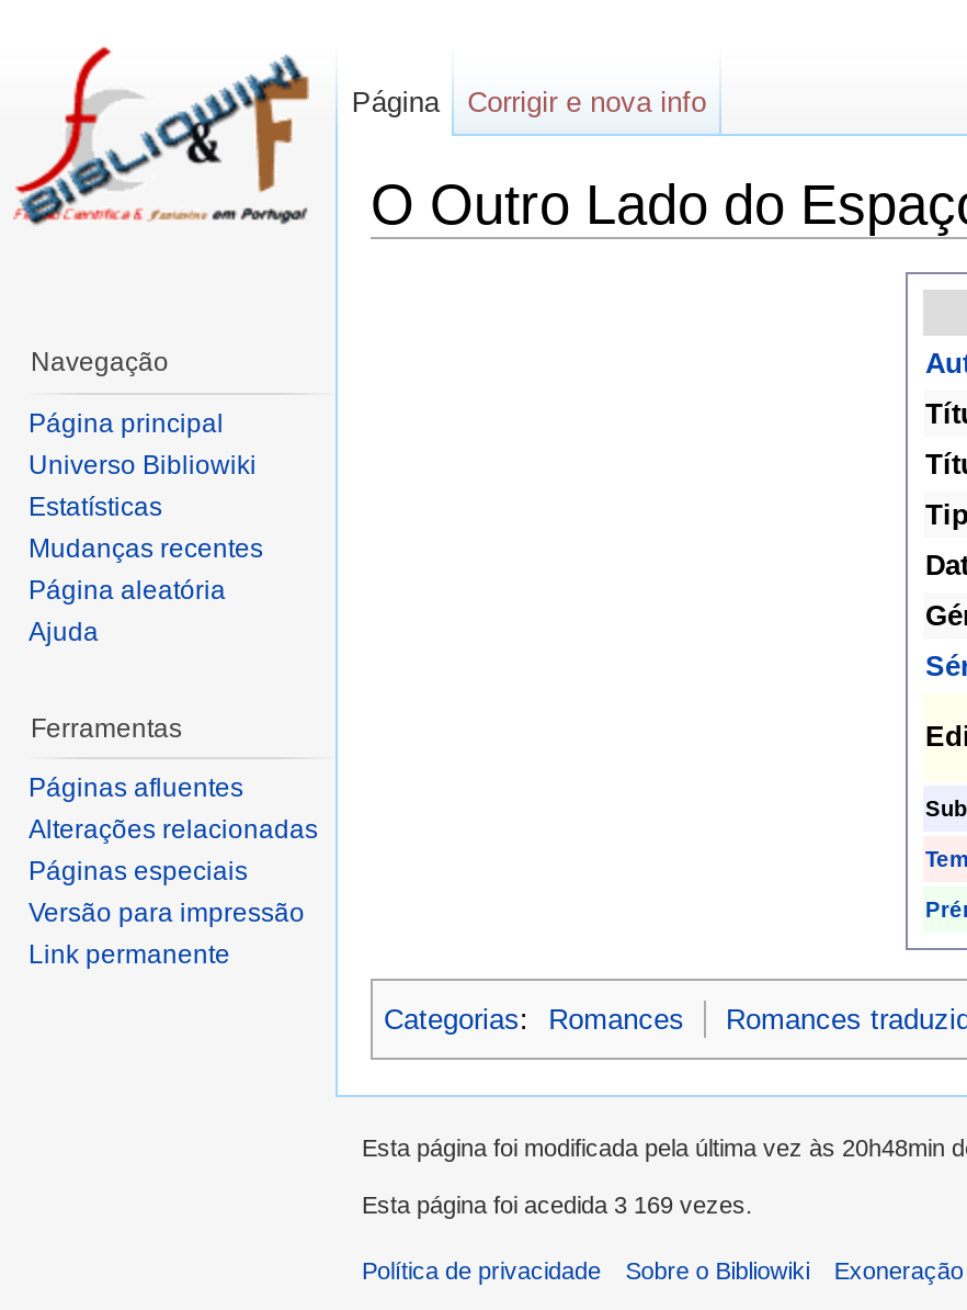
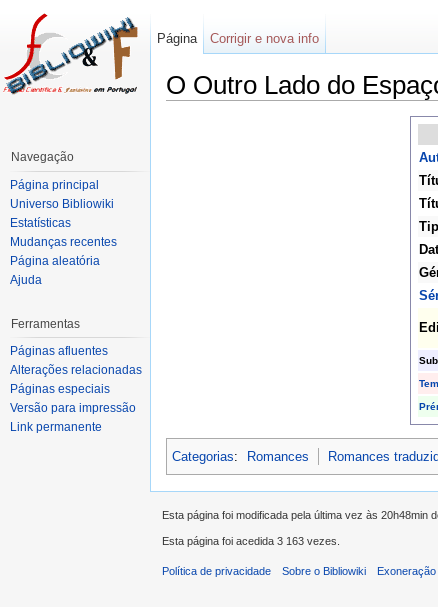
[362,1192,752,1218] Esta página foi acedida 3 169 vezes. -> [162,535,340,547] Esta página foi acedida 3 163 vezes.

